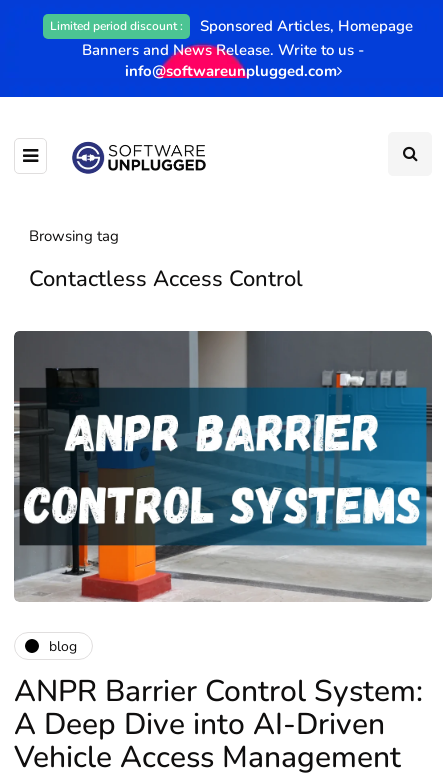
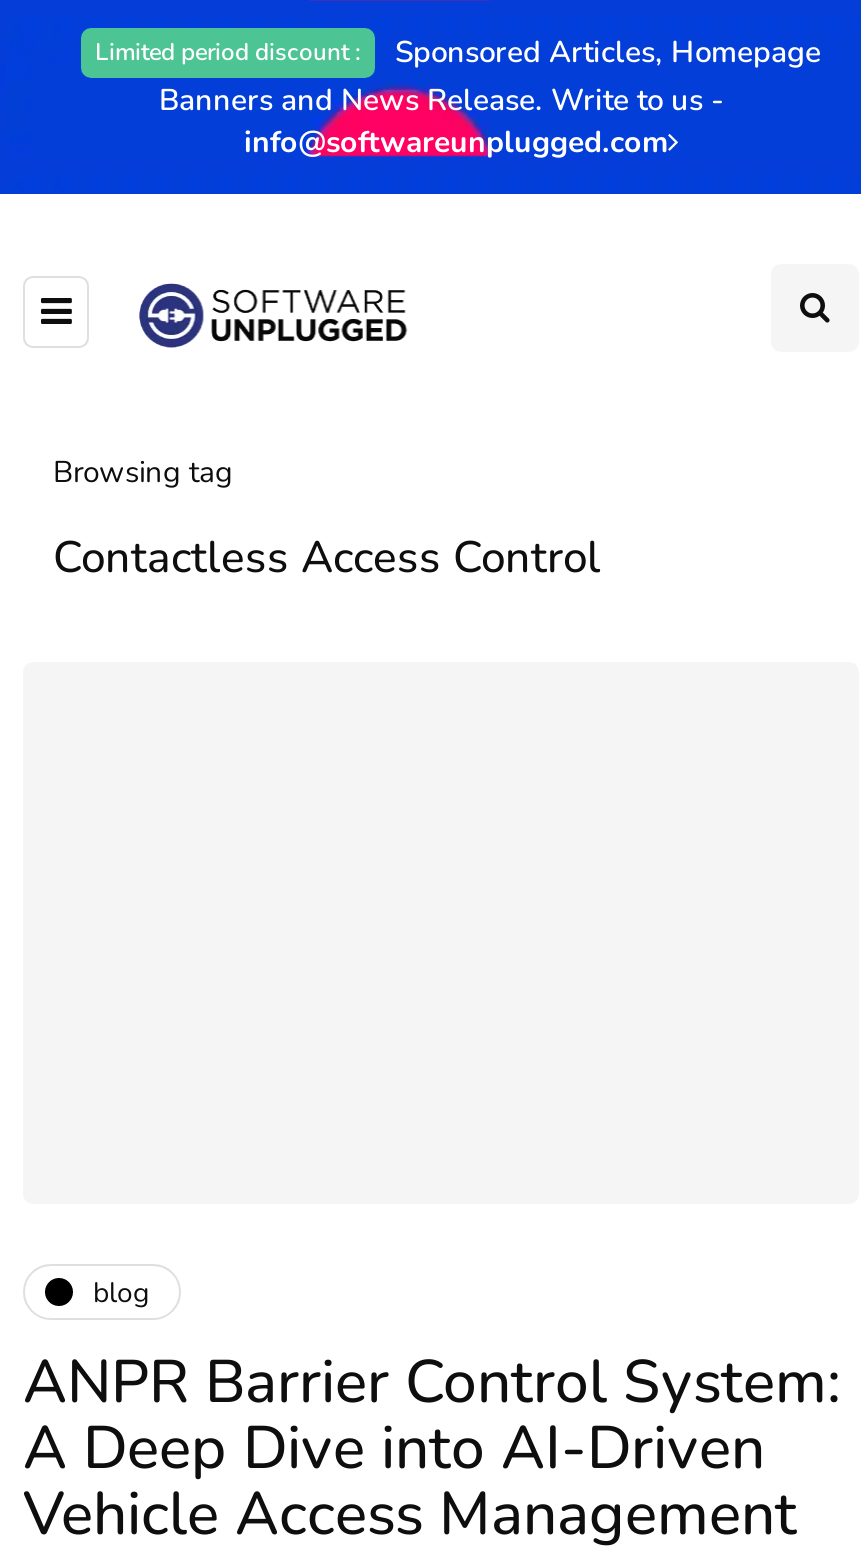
[13,330,433,603] [image] -> none

